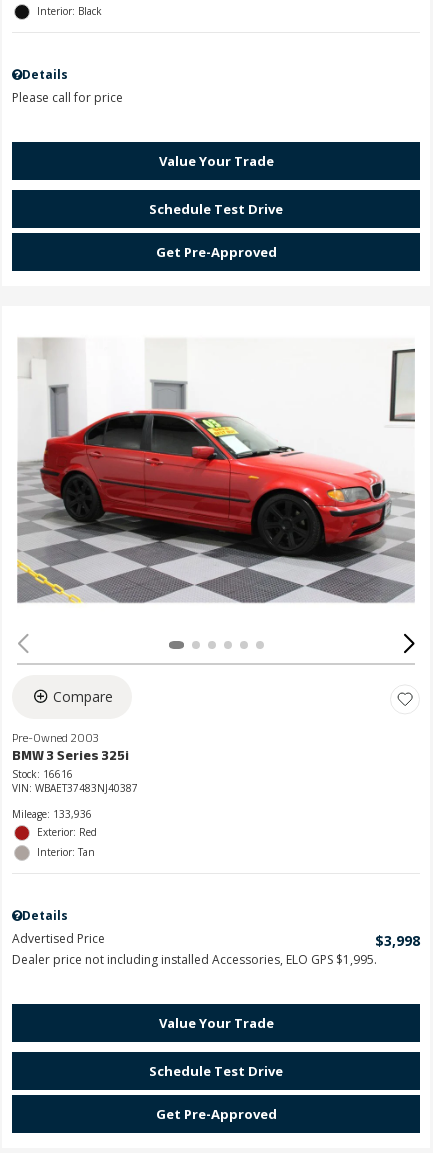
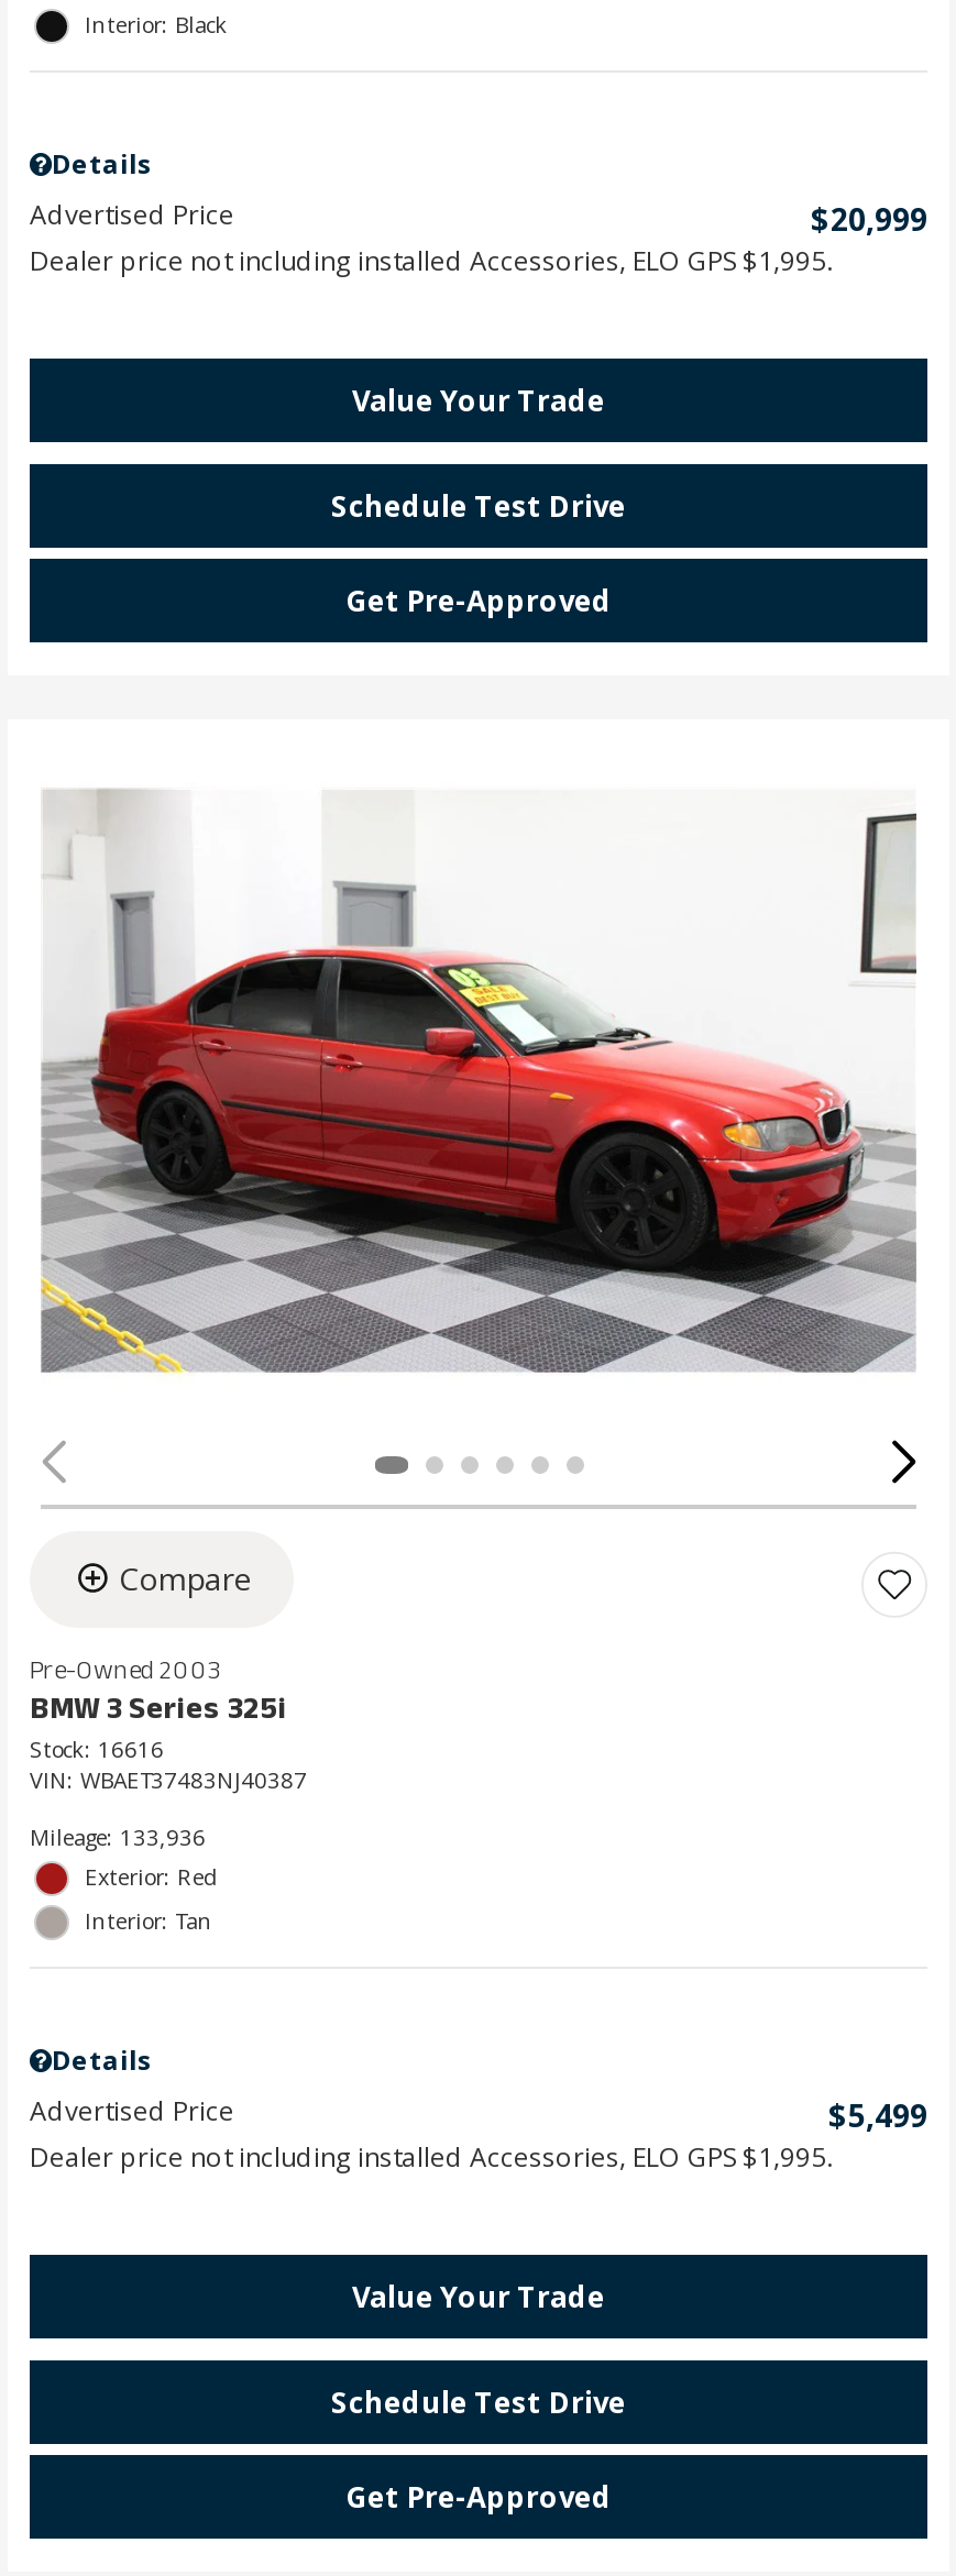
[12,89,123,106] Please call for price -> [30,196,927,280] Advertised Price | $20,999 | Dealer price not including installed Accessories, ELO GPS $1,995.
[375,931,420,950] $3,998 -> [828,2094,927,2136] $5,499

